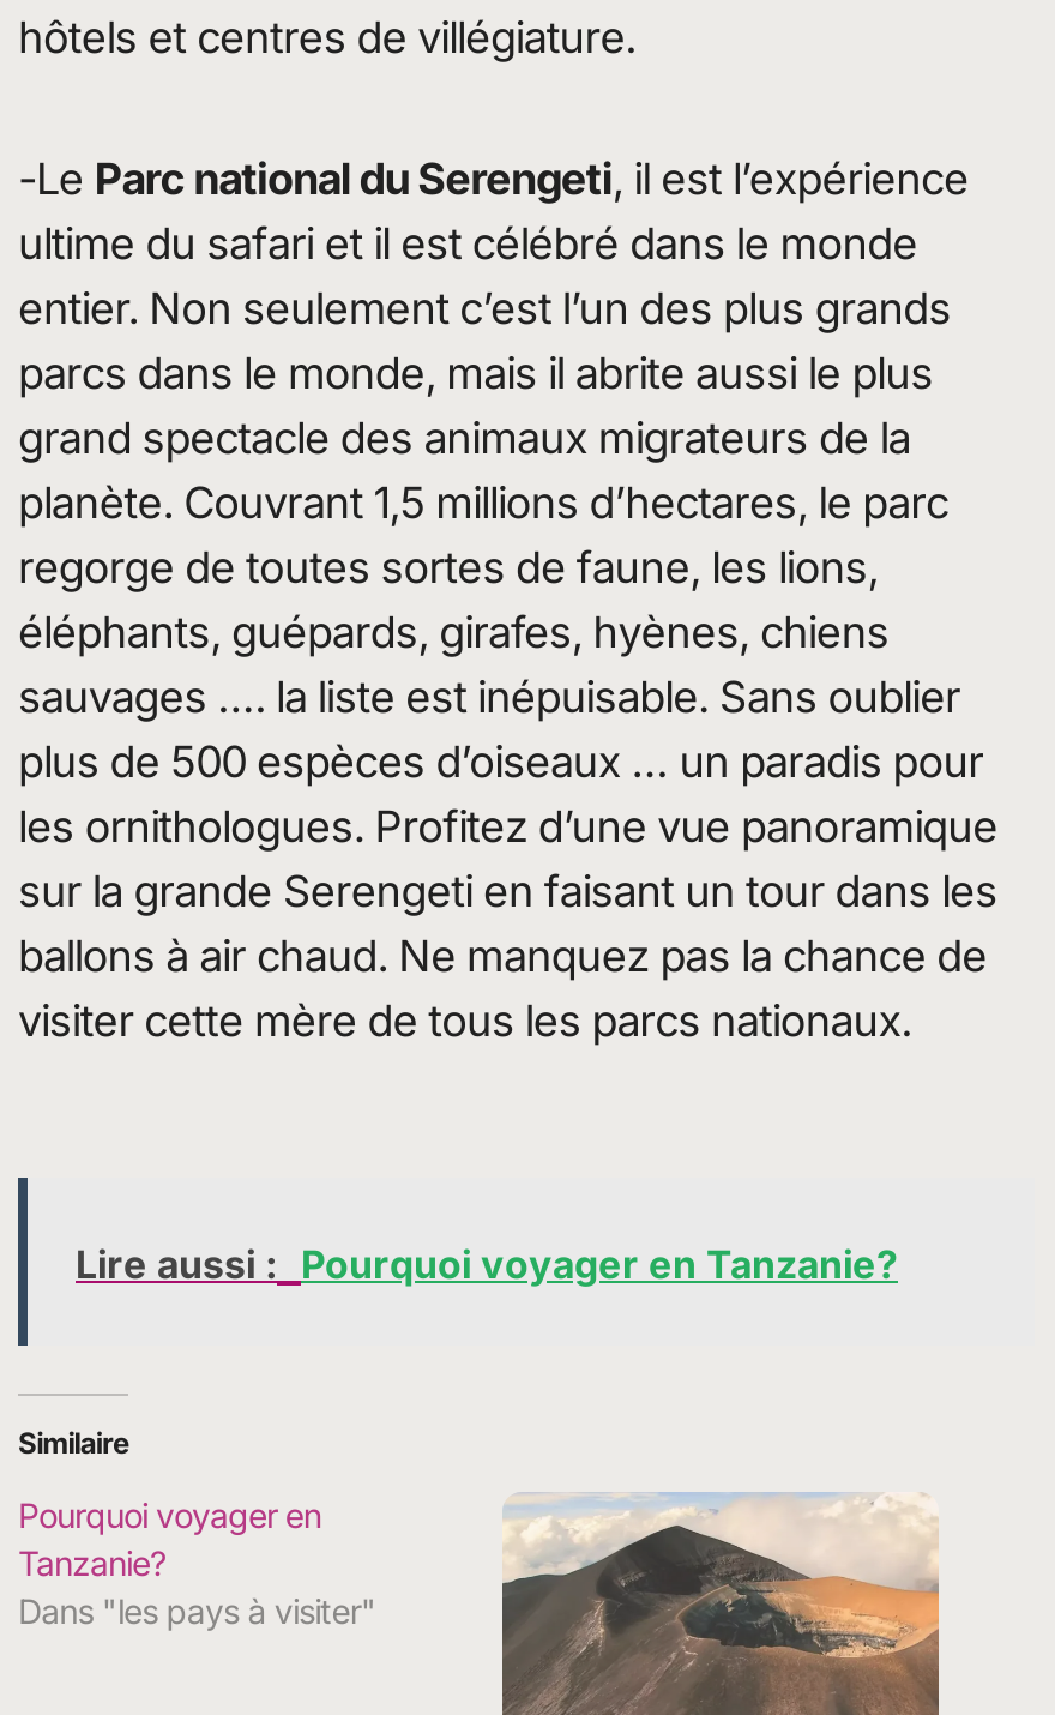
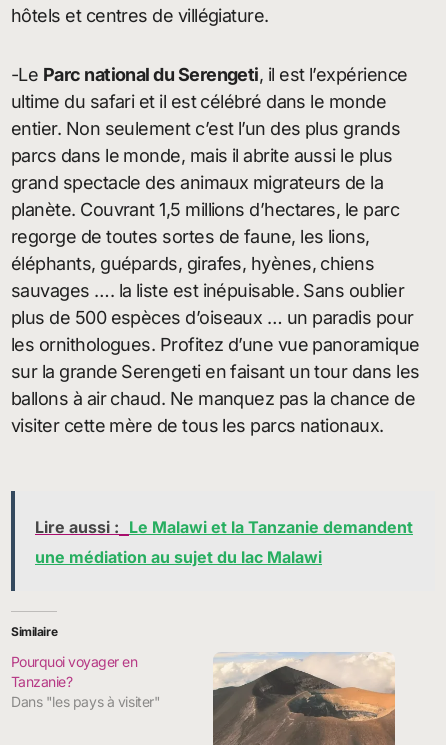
[76,1239,898,1287] Lire aussi : Pourquoi voyager en Tanzanie? -> [35,517,413,567] Lire aussi : Le Malawi et la Tanzanie demandent | une médiation au sujet du lac Malawi

